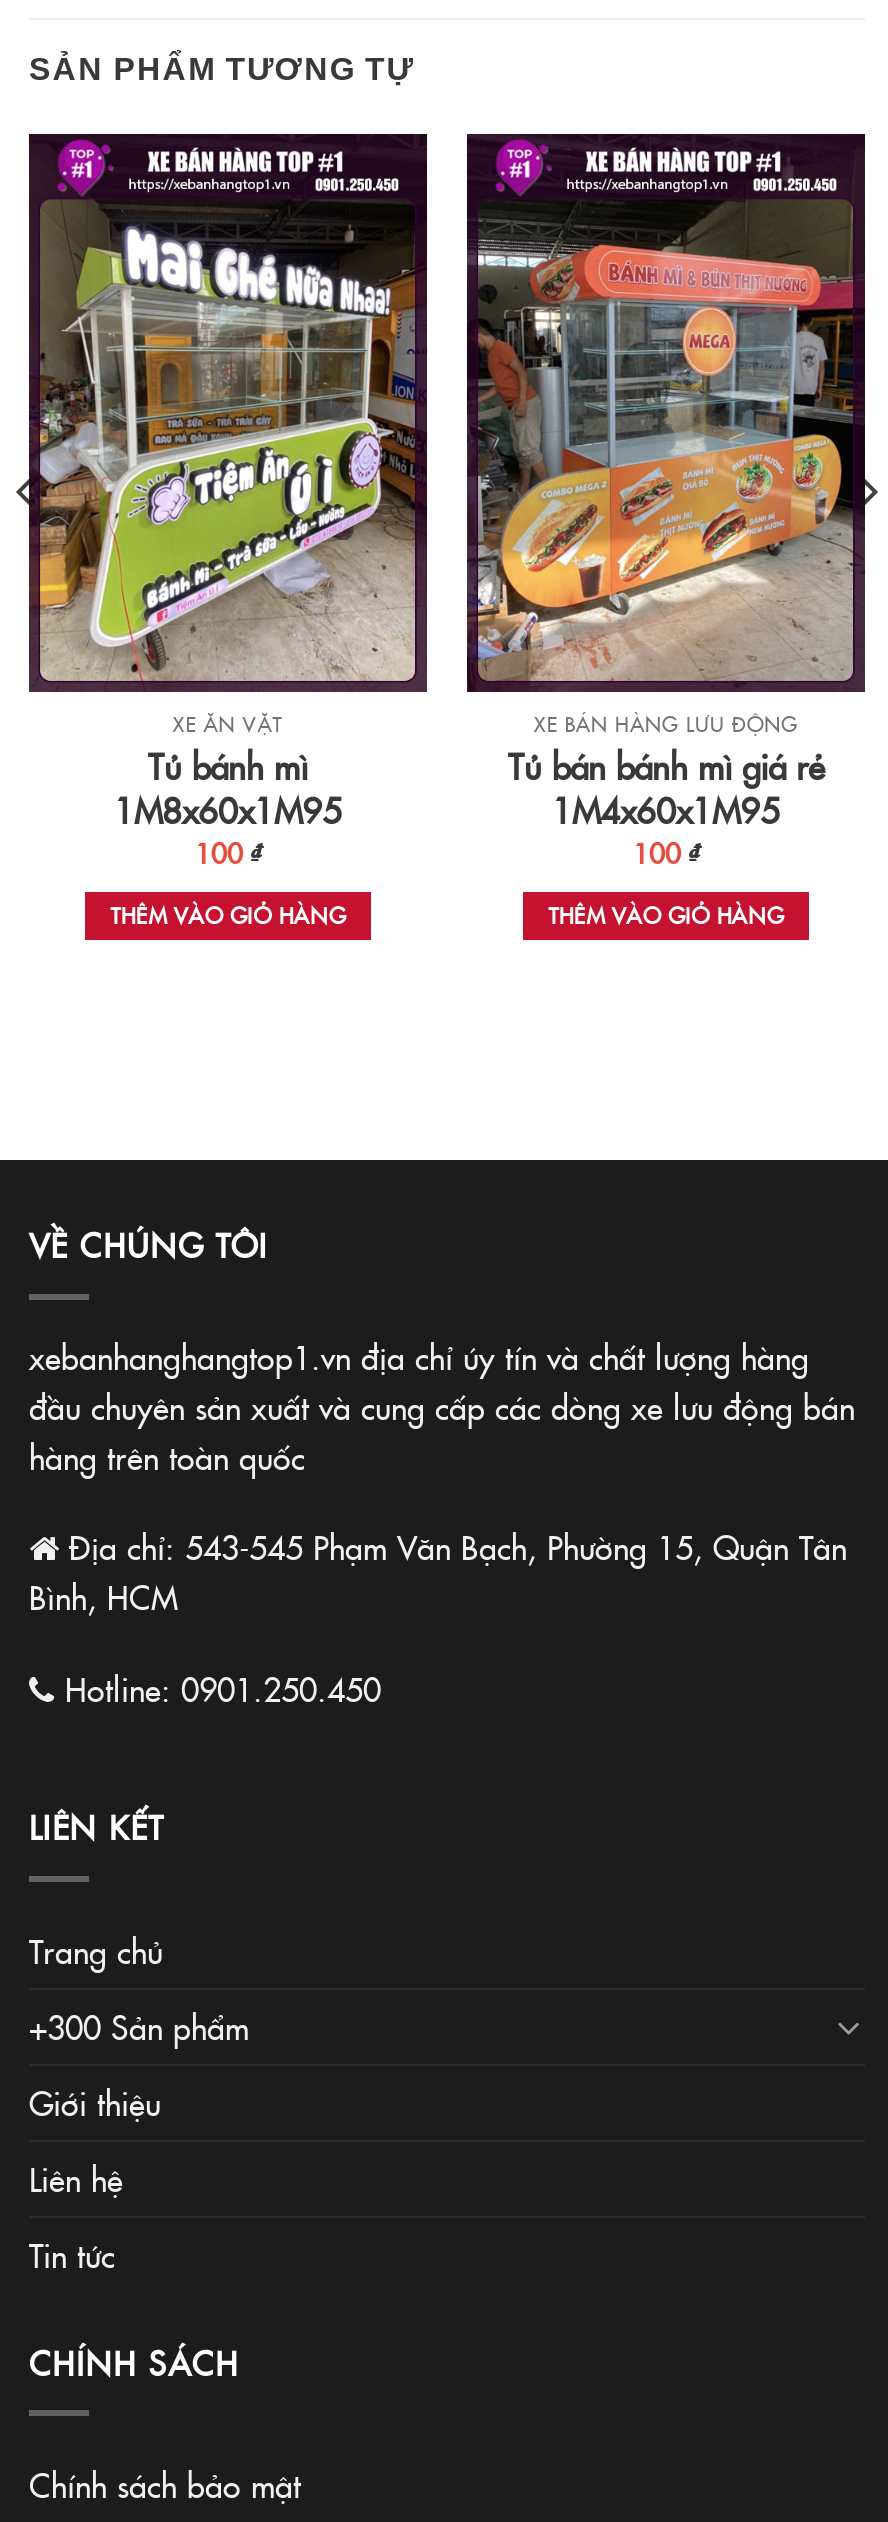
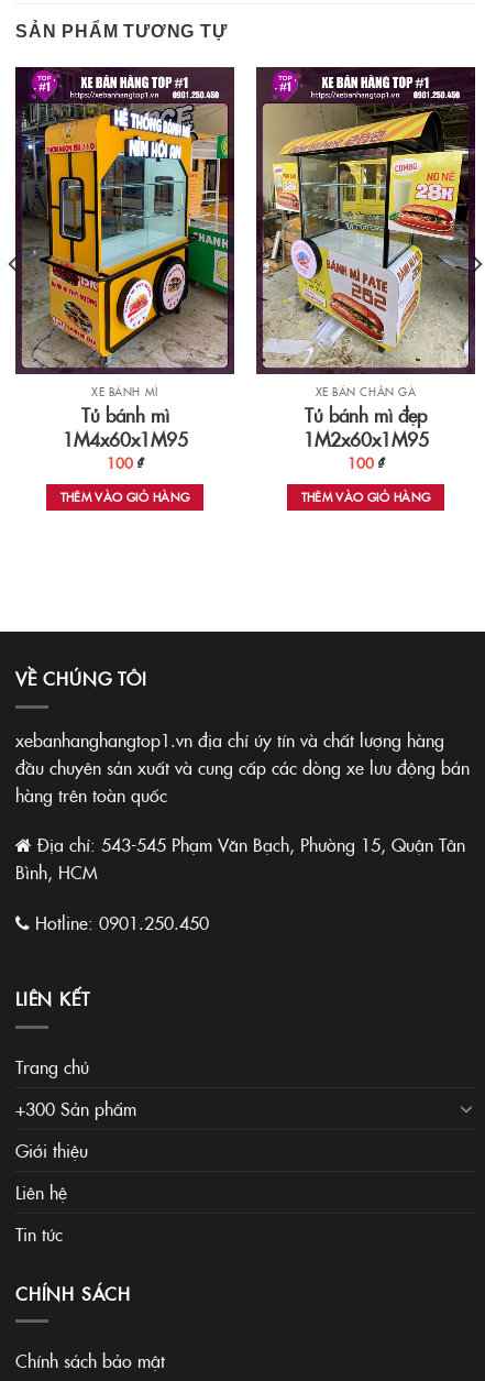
[31,138,425,739] [image] | XE ĂN VẶT -> [18,68,233,400] [image] | XE BÁNH MÌ
[469,140,861,834] [image] | XE BÁN HÀNG LƯU ĐỘNG | Tủ bán bánh mì giá rẻ | 1M4x60x1M95 -> [256,72,475,452] [image] | XE BÁN CHÂN GÀ | Tủ bánh mì đẹp | 1M2x60x1M95
[114,786,342,834] 1M8x60x1M95 -> [62,426,188,452] 1M4x60x1M95

